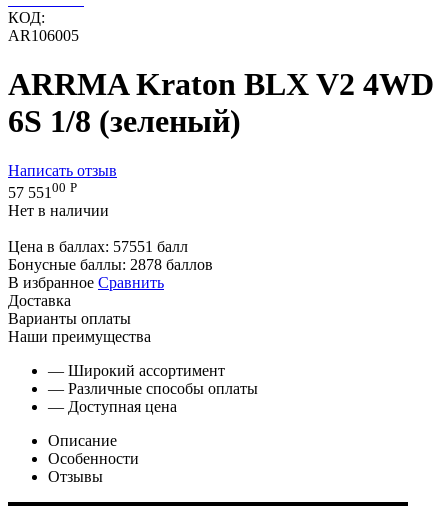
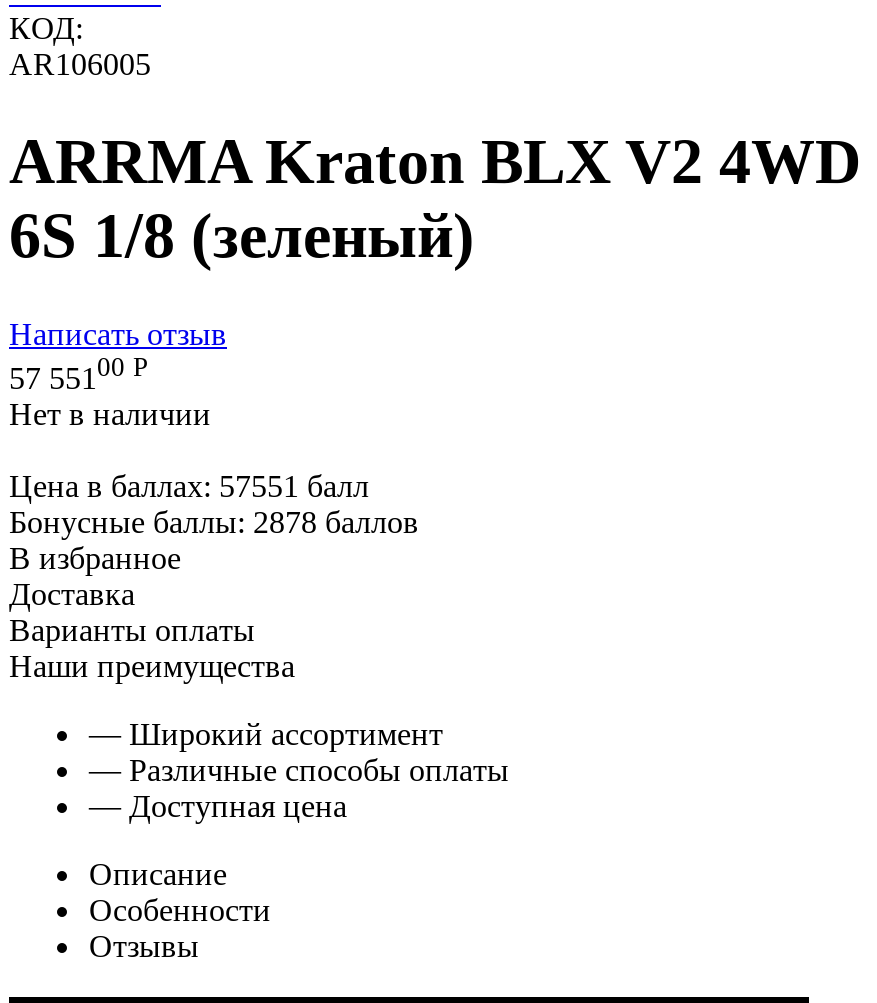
[8,274,164,291] В избранное Сравнить -> [9,541,181,575] В избранное

